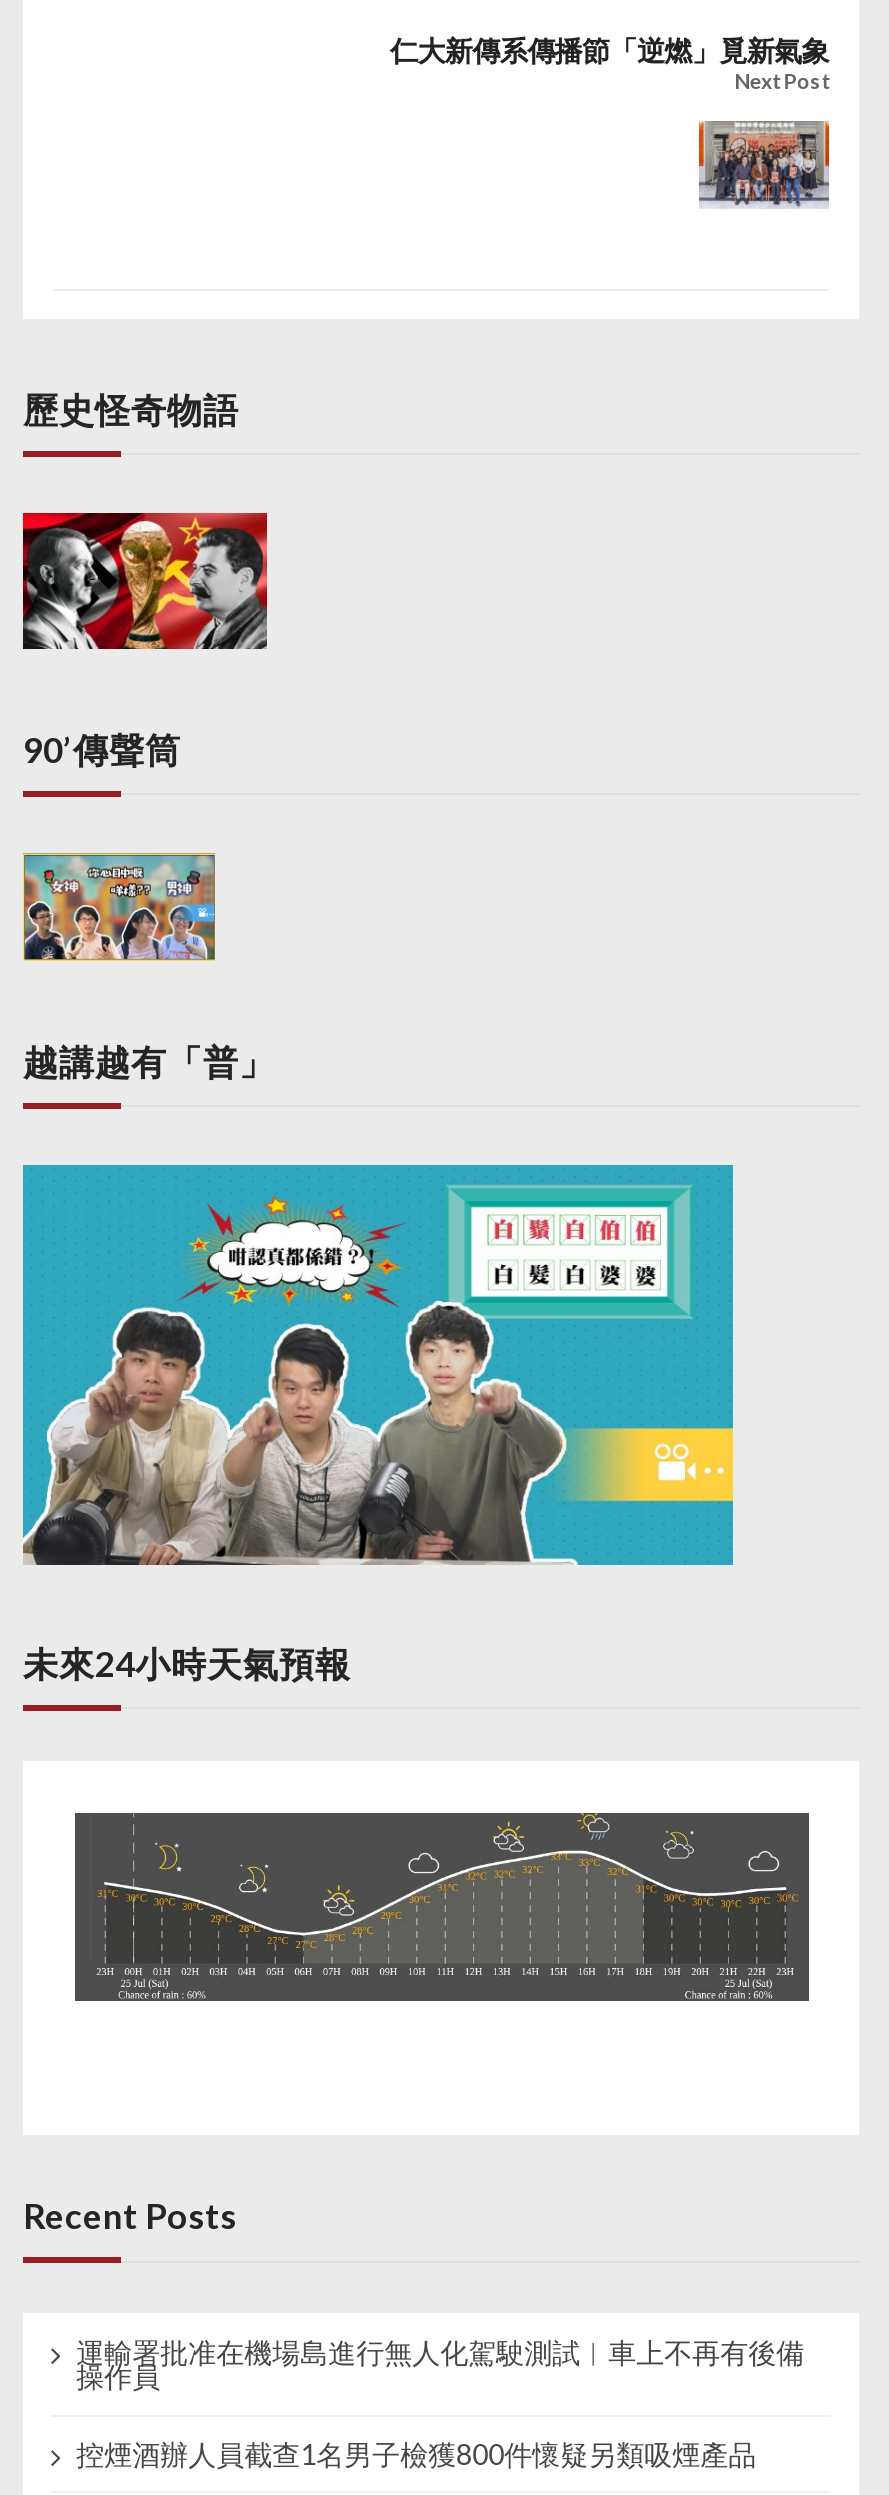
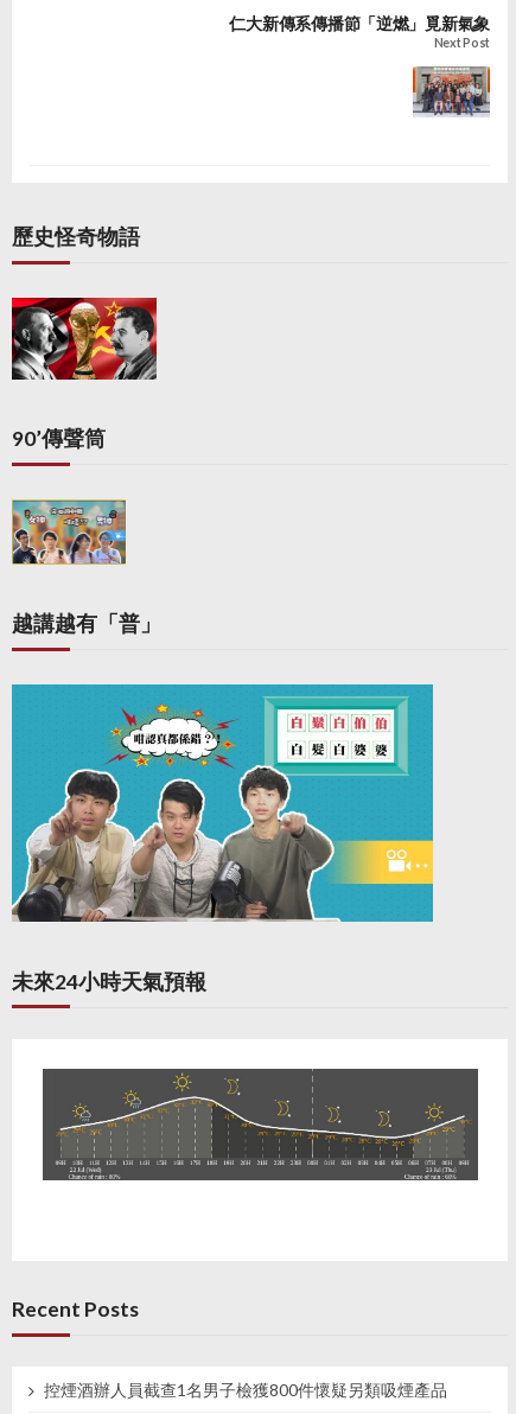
[99,1813,787,1985] [image] -> [57,1069,465,1172] [image]
[76,2336,804,2394] 運輸署批准在機場島進行無人化駕駛測試︱車上不再有後備 | 操作員 -> none

